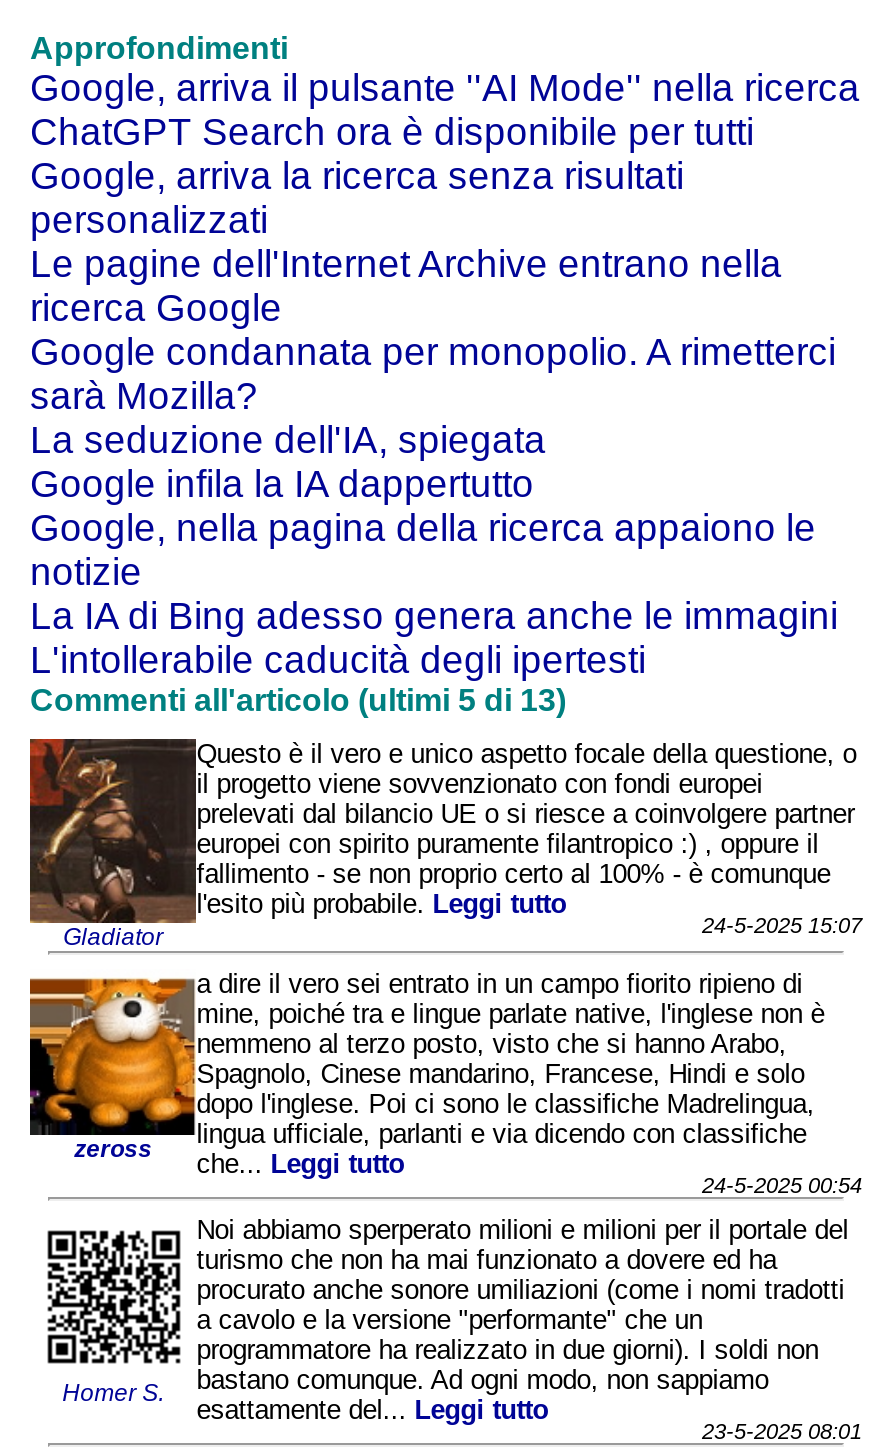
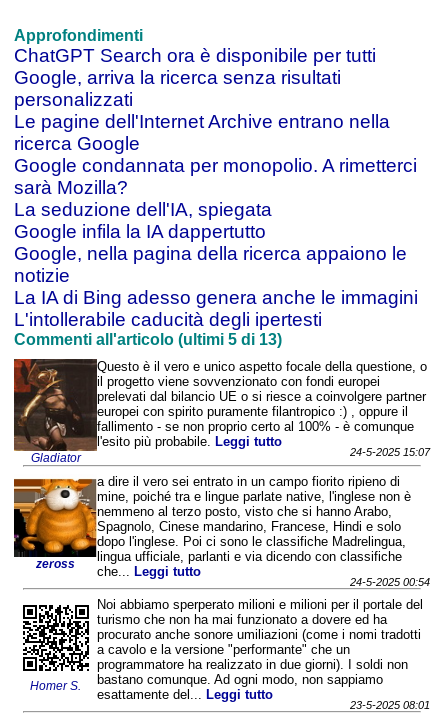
[30,66,860,108] Google, arriva il pulsante ''AI Mode'' nella ricerca -> none

